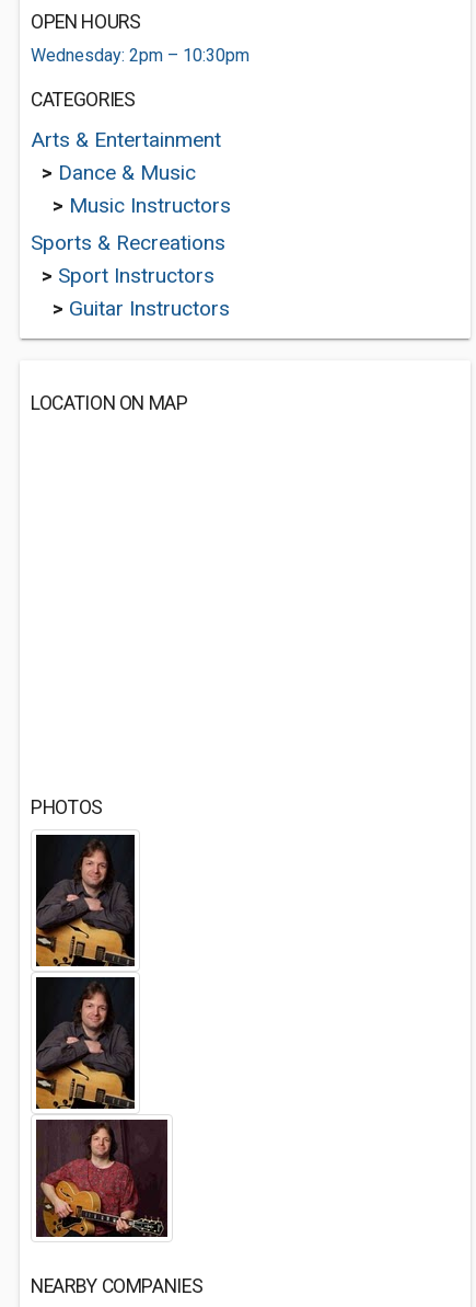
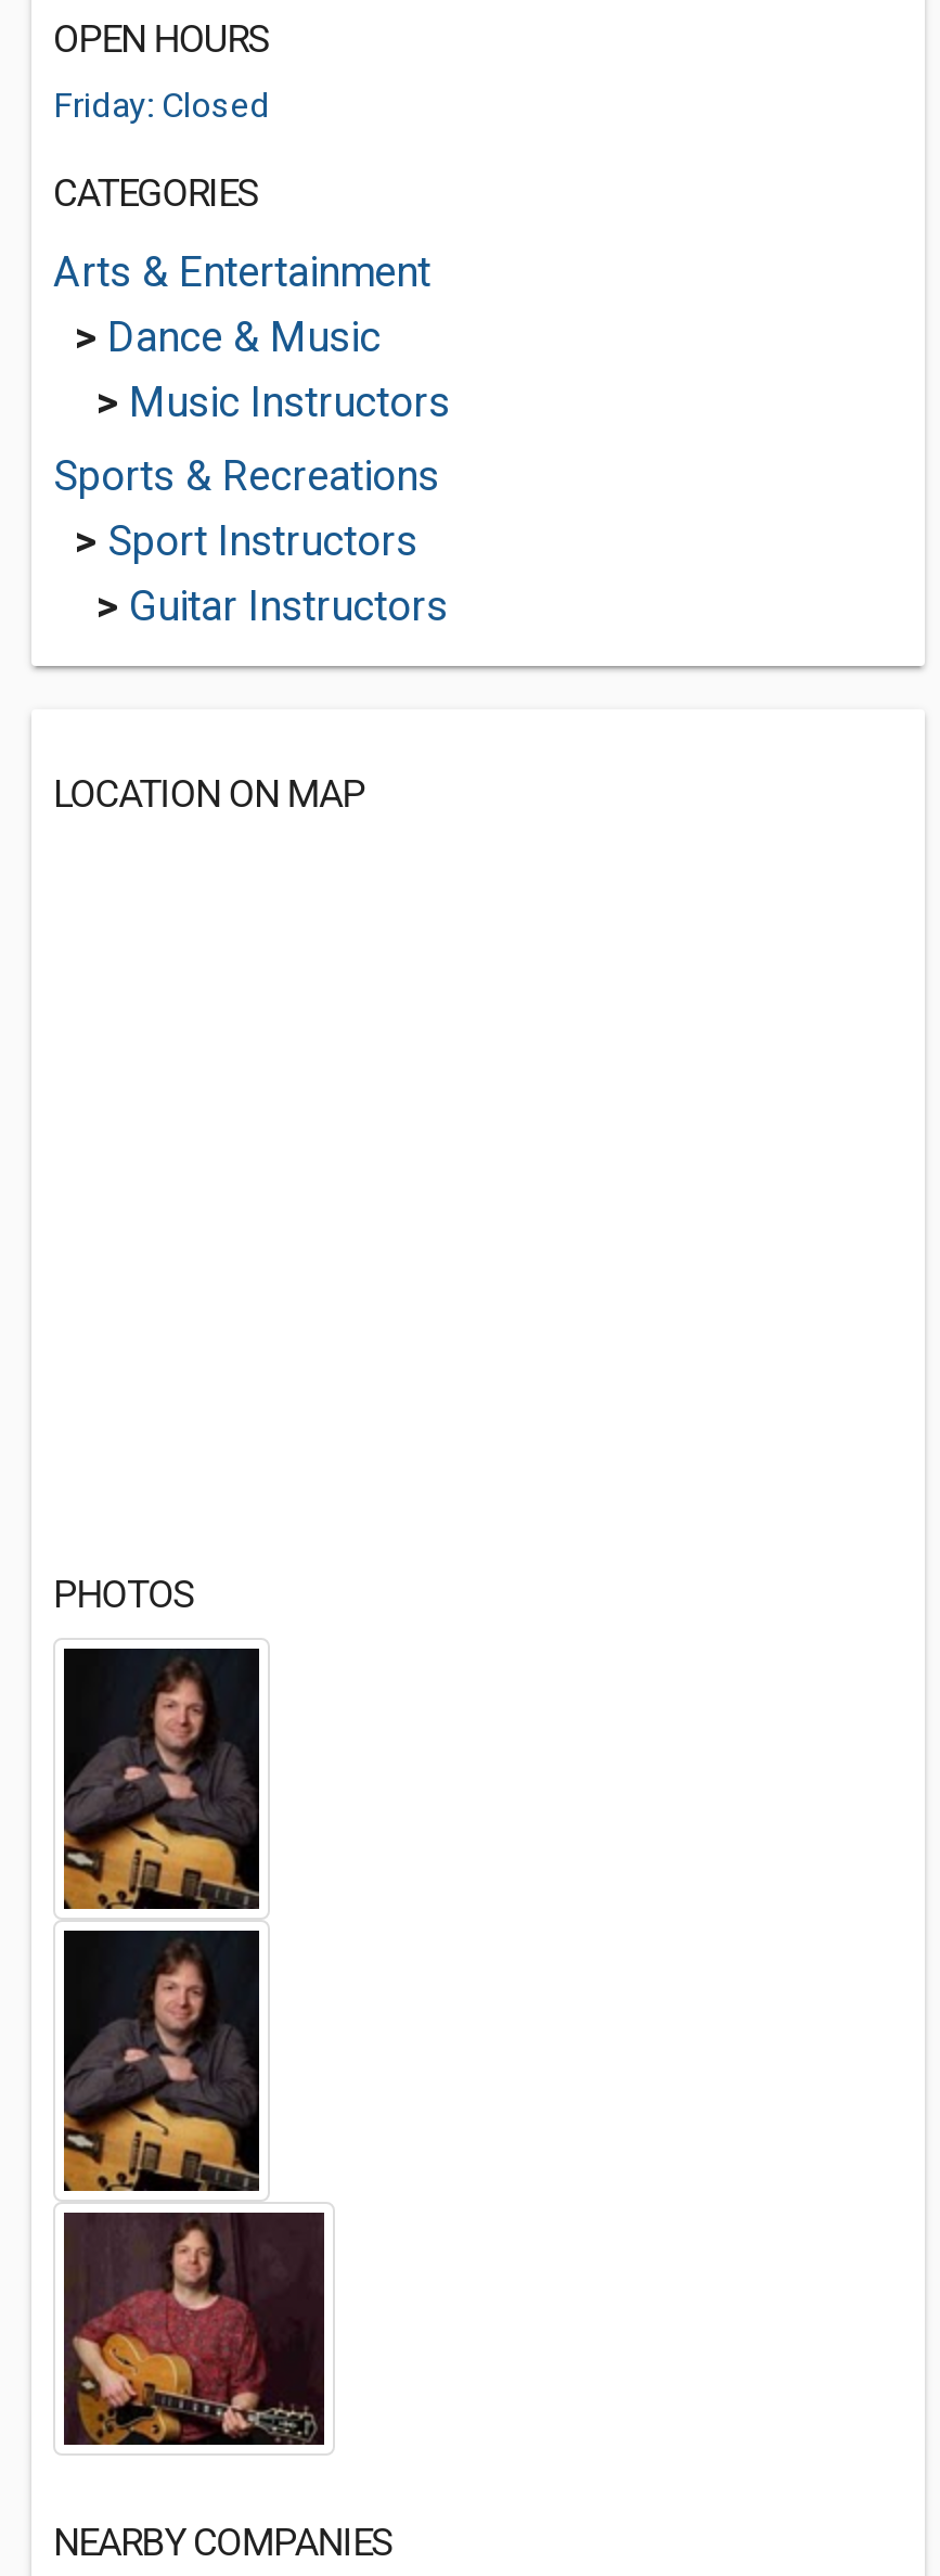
[31,45,249,66] Wednesday: 2pm – 10:30pm -> [53,85,270,126] Friday: Closed

